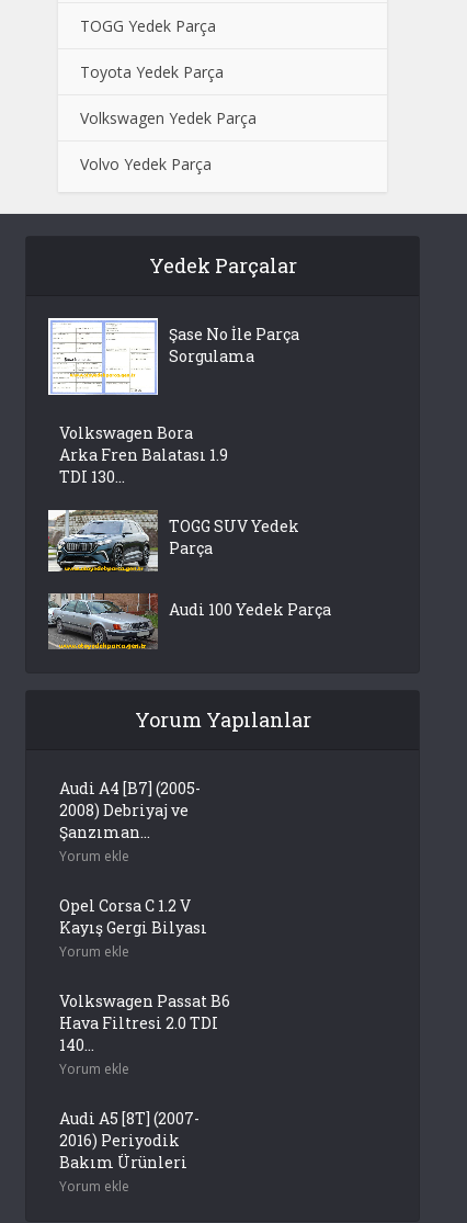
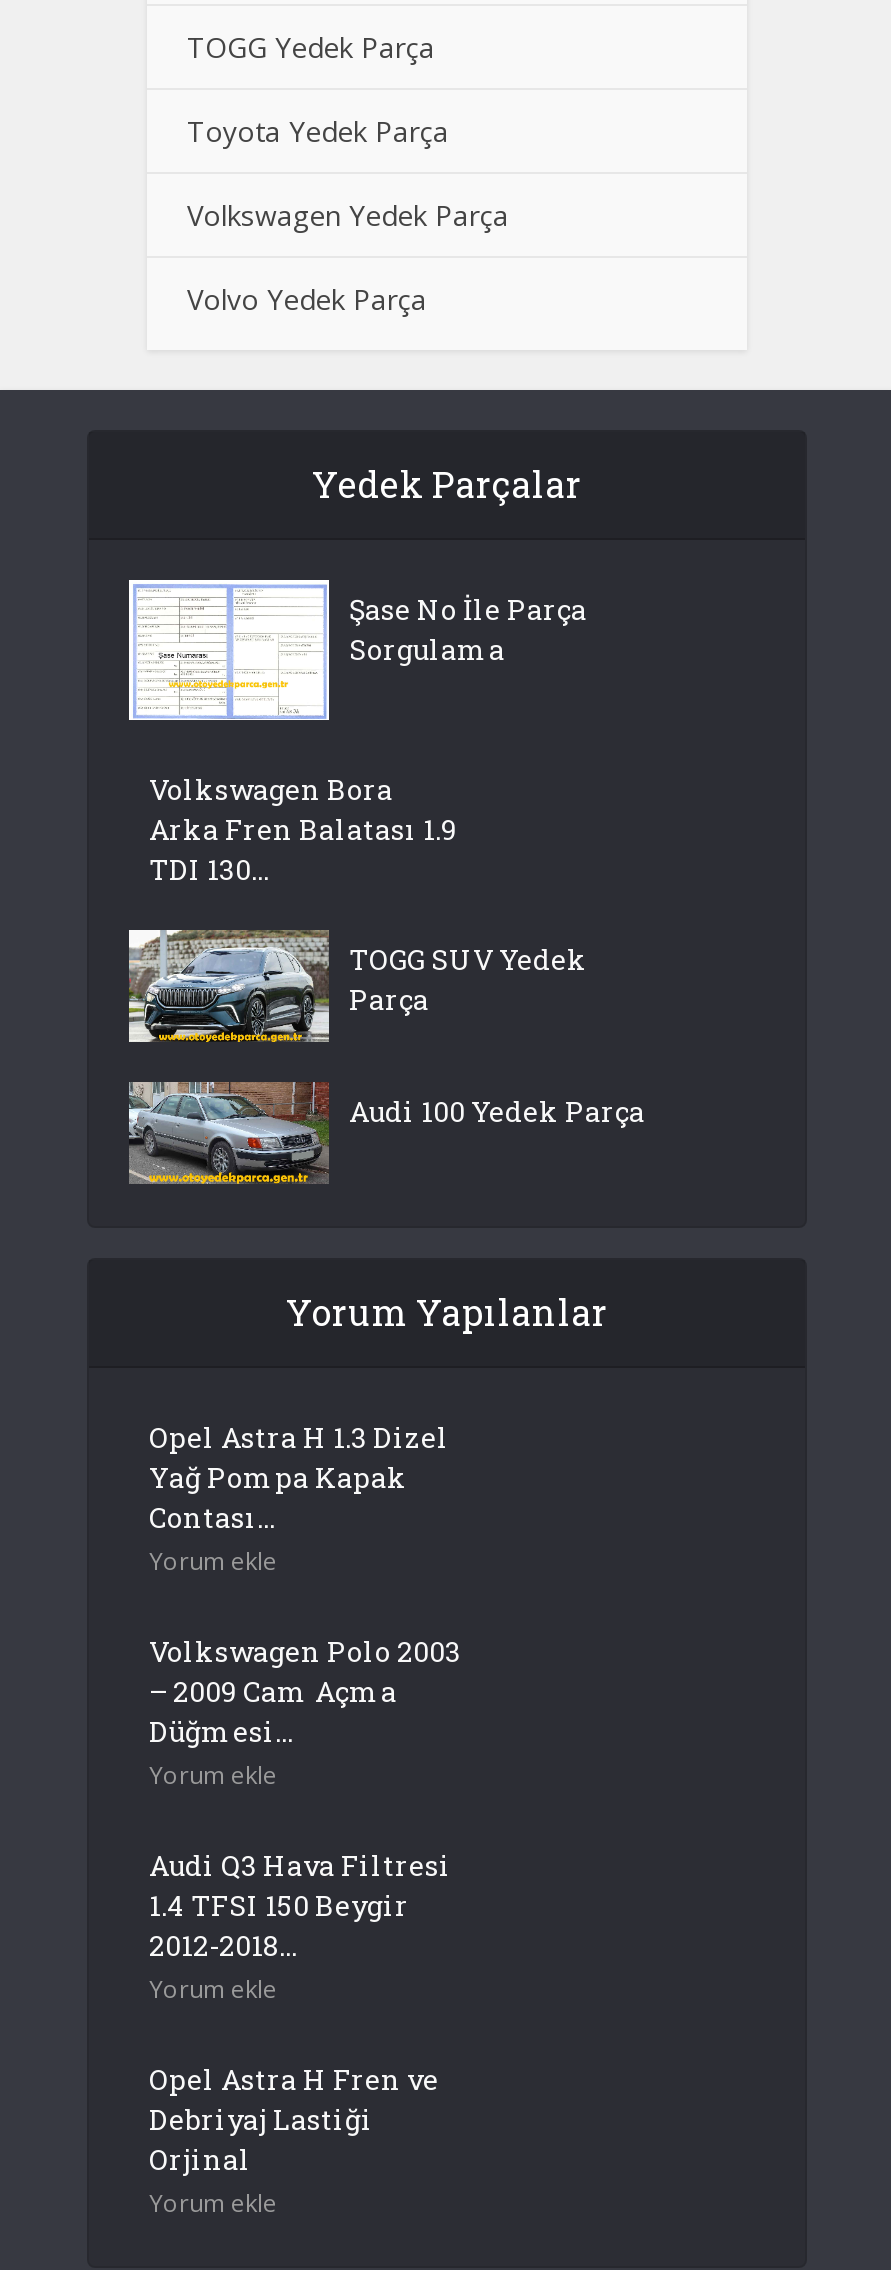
[59,777,201,842] Audi A4 [B7] (2005- | 2008) Debriyaj ve | Şanzıman... -> [149,1417,449,1535] Opel Astra H 1.3 Dizel | Yağ Pompa Kapak | Contası...
[59,895,207,937] Opel Corsa C 1.2 V | Kayış Gergi Bilyası -> [149,1631,461,1749] Volkswagen Polo 2003 | – 2009 Cam Açma | Düğmesi...
[59,990,230,1055] Volkswagen Passat B6 | Hava Filtresi 2.0 TDI | 140... -> [149,1845,451,1963] Audi Q3 Hava Filtresi | 1.4 TFSI 150 Beygir | 2012-2018...
[59,1107,200,1172] Audi A5 [8T] (2007- | 2016) Periyodik | Bakım Ürünleri -> [149,2059,439,2177] Opel Astra H Fren ve | Debriyaj Lastiği | Orjinal

